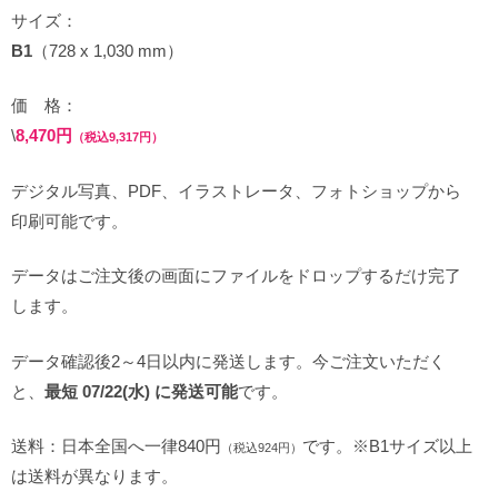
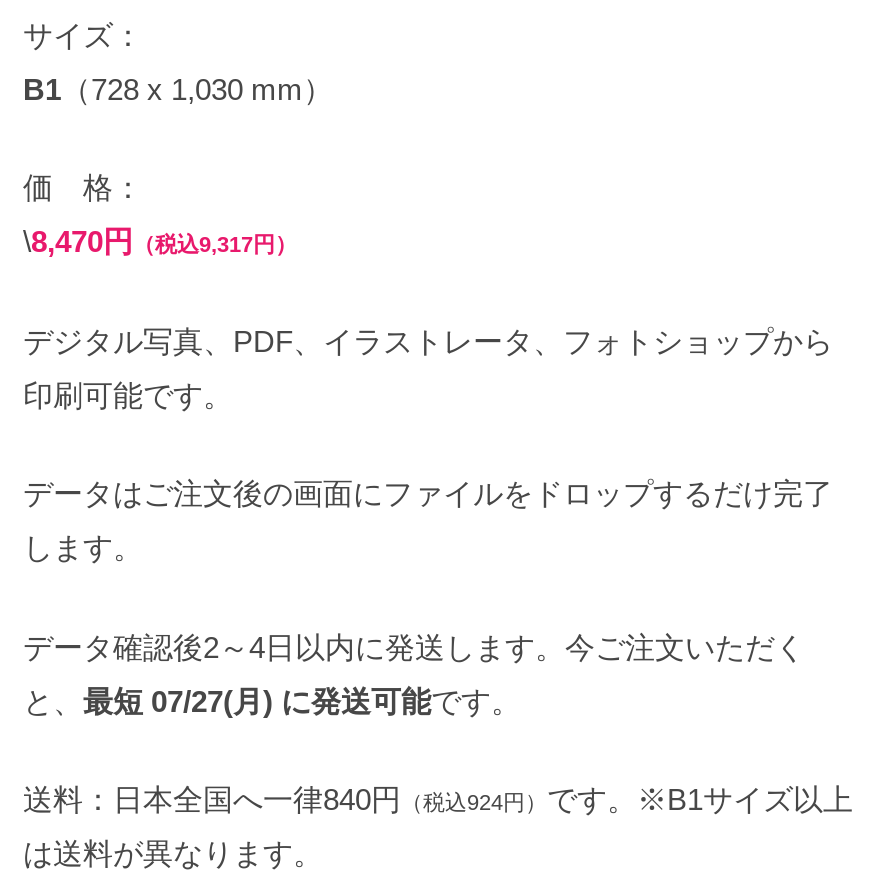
[11,381,288,400] と、最短 07/22(水) に発送可能です。 -> [23,683,521,717] と、最短 07/27(月) に発送可能です。

